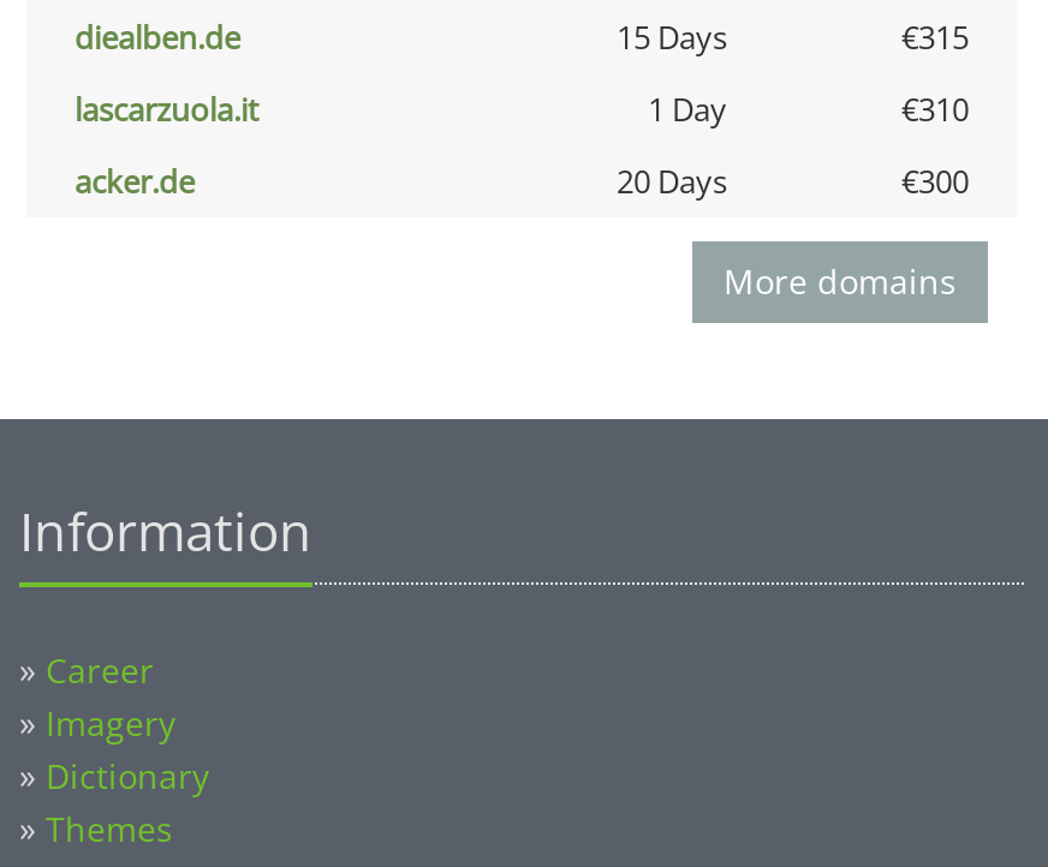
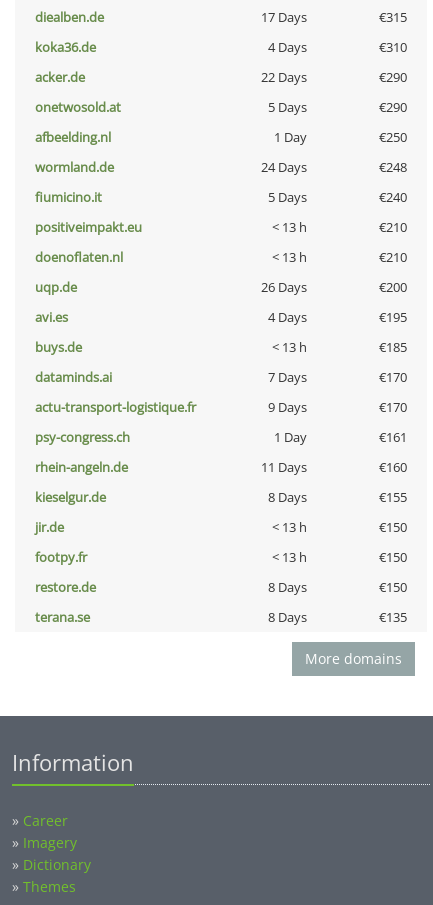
[617,16,727,59] 15 Days -> [260,8,306,26] 17 Days
[75,88,727,131] lascarzuola.it | 1 Day -> [35,38,306,56] koka36.de | 4 Days
[617,160,969,203] 20 Days | €300 -> [35,68,407,626] 22 Days | €290 | onetwosold.at | 5 Days | €290 | afbeelding.nl | 1 Day | €250 | wormland.de | 24 Days | €248 | fiumicino.it | 5 Days | €240 | positiveimpakt.eu | < 13 h | €210 | doenoflaten.nl | < 13 h | €210 | uqp.de | 26 Days | €200 | avi.es | 4 Days | €195 | buys.de | < 13 h | €185 | dataminds.ai | 7 Days | €170 | actu-transport-logistique.fr | 9 Days | €170 | psy-congress.ch | 1 Day | €161 | rhein-angeln.de | 11 Days | €160 | kieselgur.de | 8 Days | €155 | jir.de | < 13 h | €150 | footpy.fr | < 13 h | €150 | restore.de | 8 Days | €150 | terana.se | 8 Days | €135

